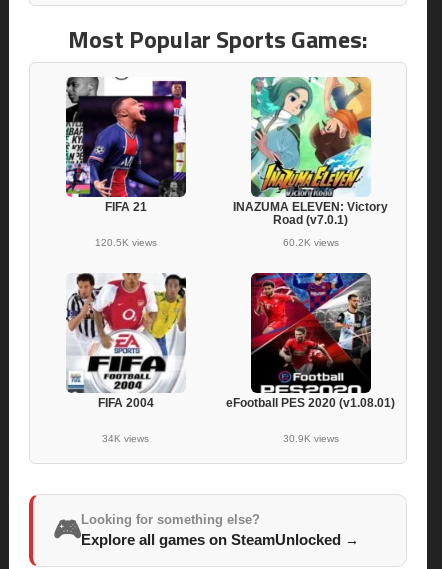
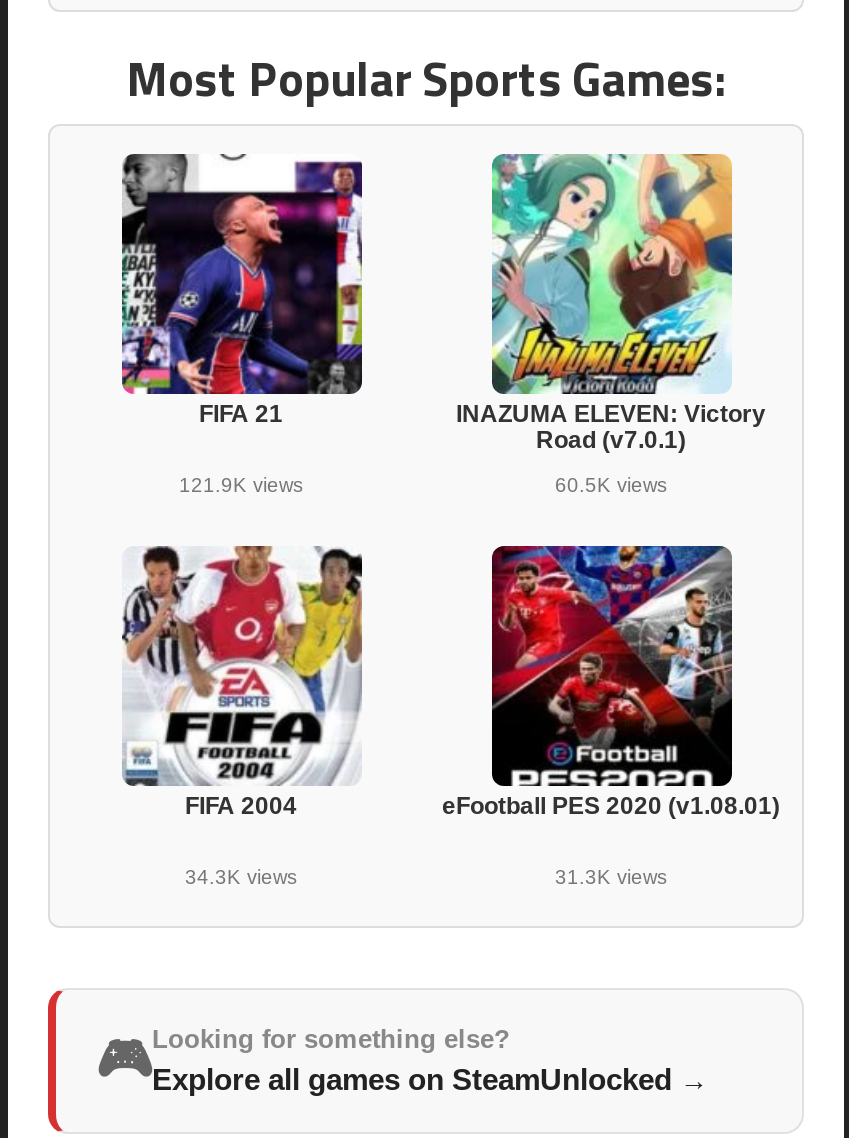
[94,237,156,248] 120.5K views -> [179,475,303,497] 121.9K views
[282,237,338,248] 60.2K views -> [555,475,667,497] 60.5K views
[102,433,149,444] 34K views -> [185,867,297,889] 34.3K views
[282,433,338,444] 30.9K views -> [555,867,667,889] 31.3K views

